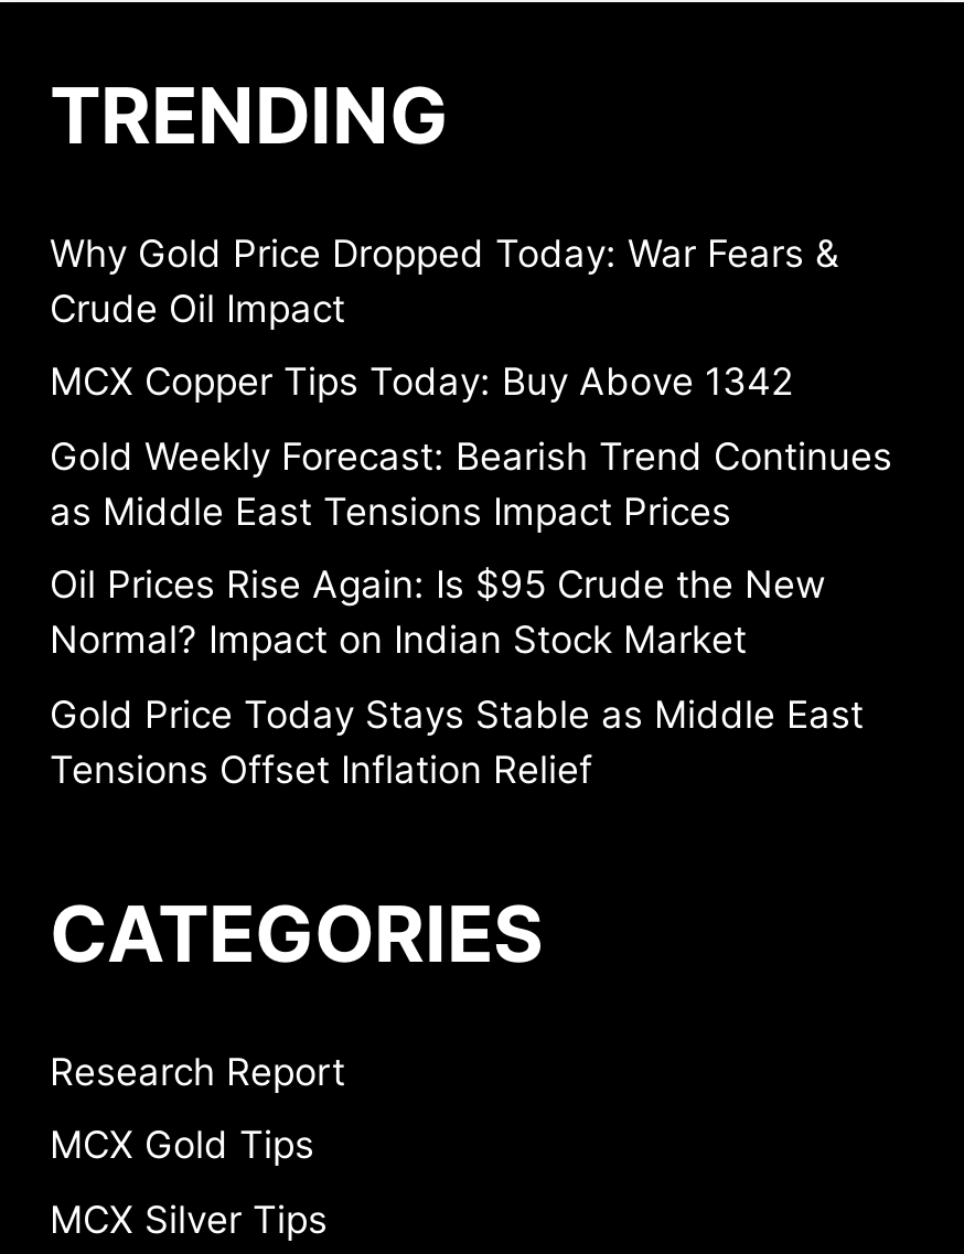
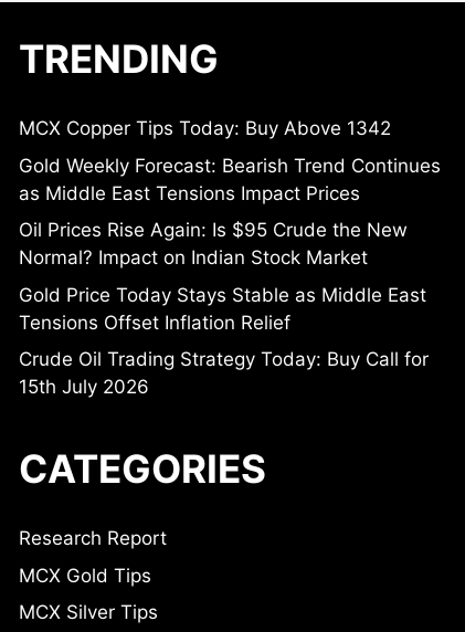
[50,231,839,330] Why Gold Price Dropped Today: War Fears & | Crude Oil Impact -> none
moved [50,360,892,791] -> [19,117,441,333]: MCX Copper Tips Today: Buy Above 1342 | Gold Weekly Forecast: Bearish Trend Continues | as Middle East Tensions Impact Prices | Oil Prices Rise Again: Is $95 Crude the New | Normal? Impact on Indian Stock Market | Gold Price Today Stays Stable as Middle East | Tensions Offset Inflation Relief
none -> [19,348,429,398] Crude Oil Trading Strategy Today: Buy Call for | 15th July 2026

